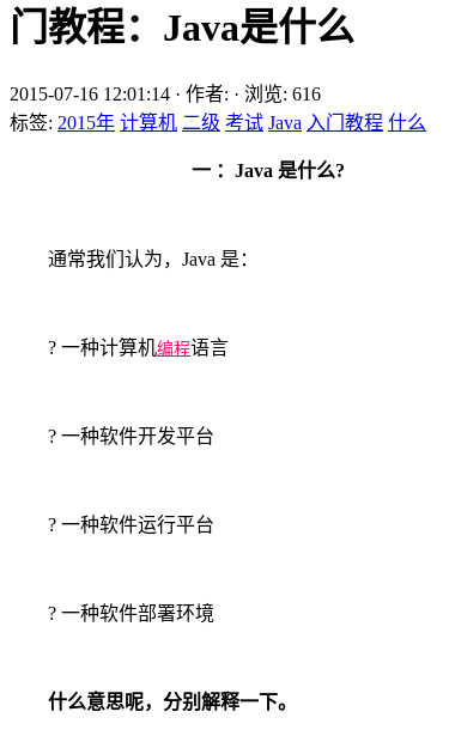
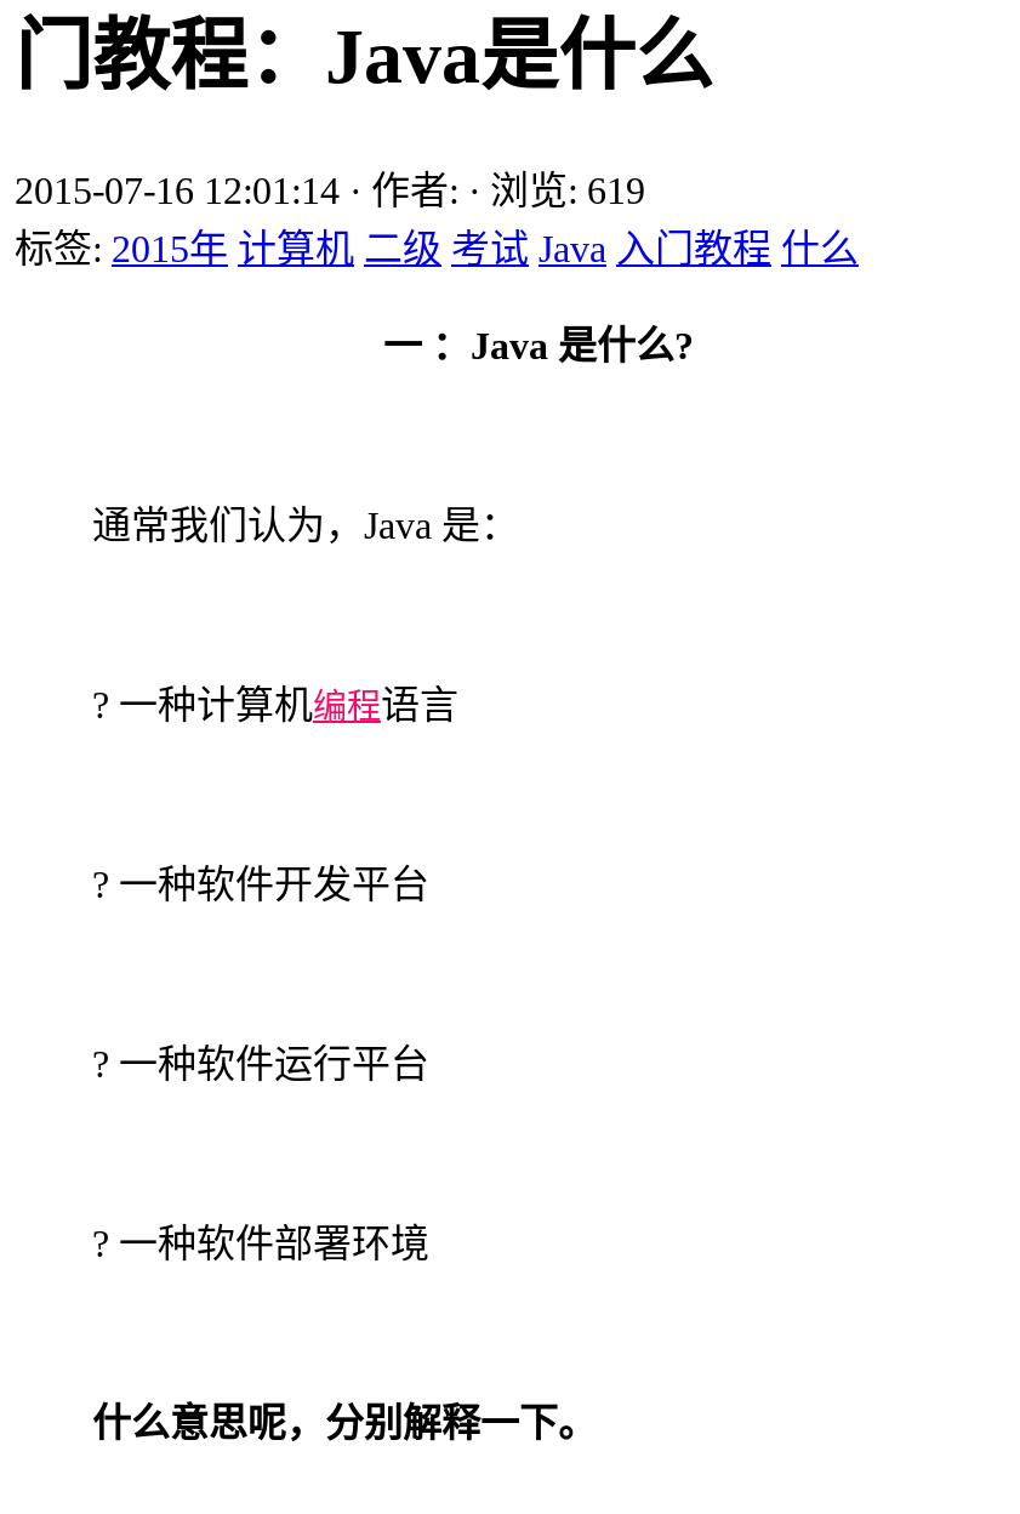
[10,84,321,104] 2015-07-16 12:01:14 · 作者: · 浏览: 616 -> [15,170,645,211] 2015-07-16 12:01:14 · 作者: · 浏览: 619

